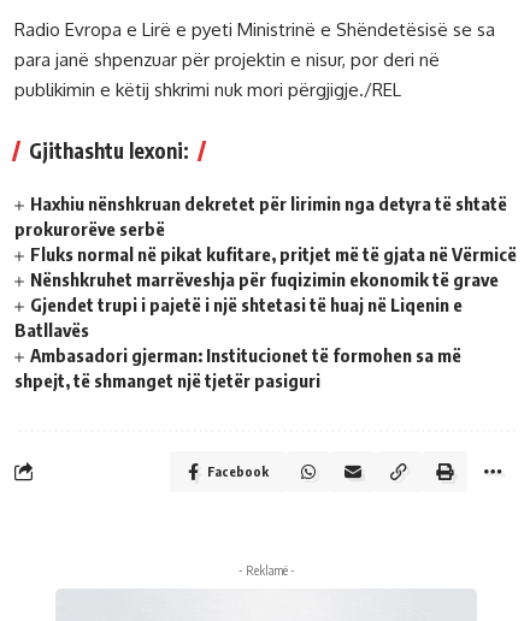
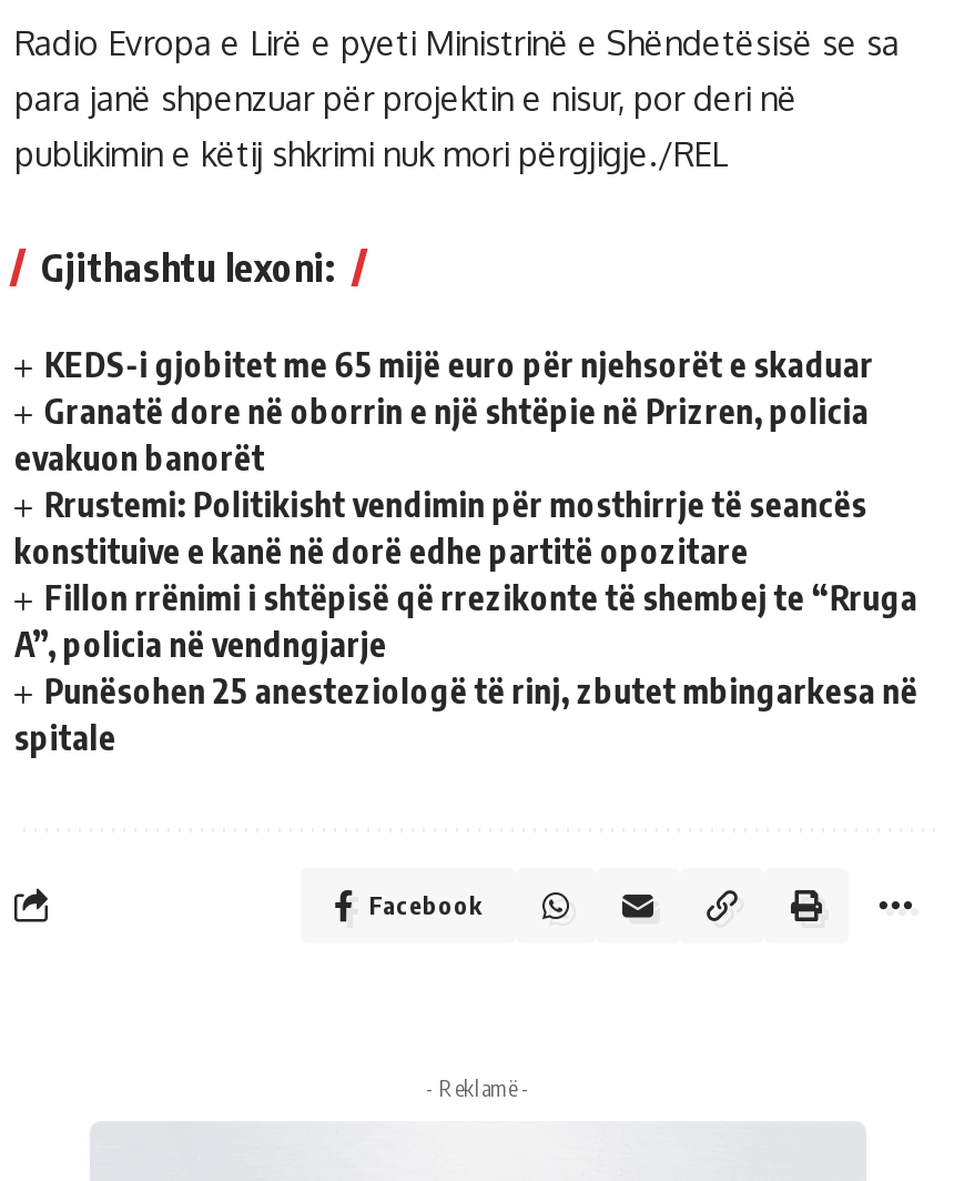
[14,192,517,391] Haxhiu nënshkruan dekretet për lirimin nga detyra të shtatë | prokurorëve serbë | Fluks normal në pikat kufitare, pritjet më të gjata në Vërmicë | Nënshkruhet marrëveshja për fuqizimin ekonomik të grave | Gjendet trupi i pajetë i një shtetasi të huaj në Liqenin e | Batllavës | Ambasadori gjerman: Institucionet të formohen sa më | shpejt, të shmanget një tjetër pasiguri -> [14,343,918,756] KEDS-i gjobitet me 65 mijë euro për njehsorët e skaduar | Granatë dore në oborrin e një shtëpie në Prizren, policia | evakuon banorët | Rrustemi: Politikisht vendimin për mosthirrje të seancës | konstituive e kanë në dorë edhe partitë opozitare | Fillon rrënimi i shtëpisë që rrezikonte të shembej te “Rruga | A”, policia në vendngjarje | Punësohen 25 anesteziologë të rinj, zbutet mbingarkesa në | spitale

